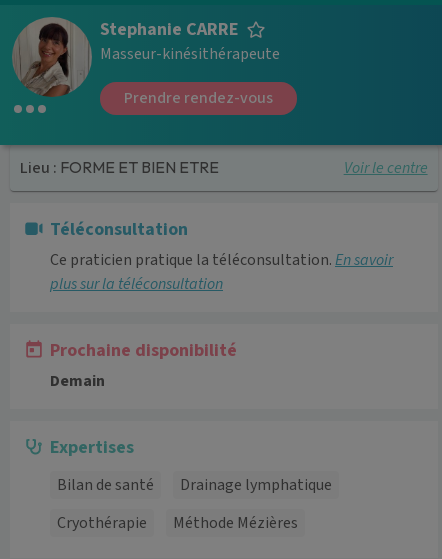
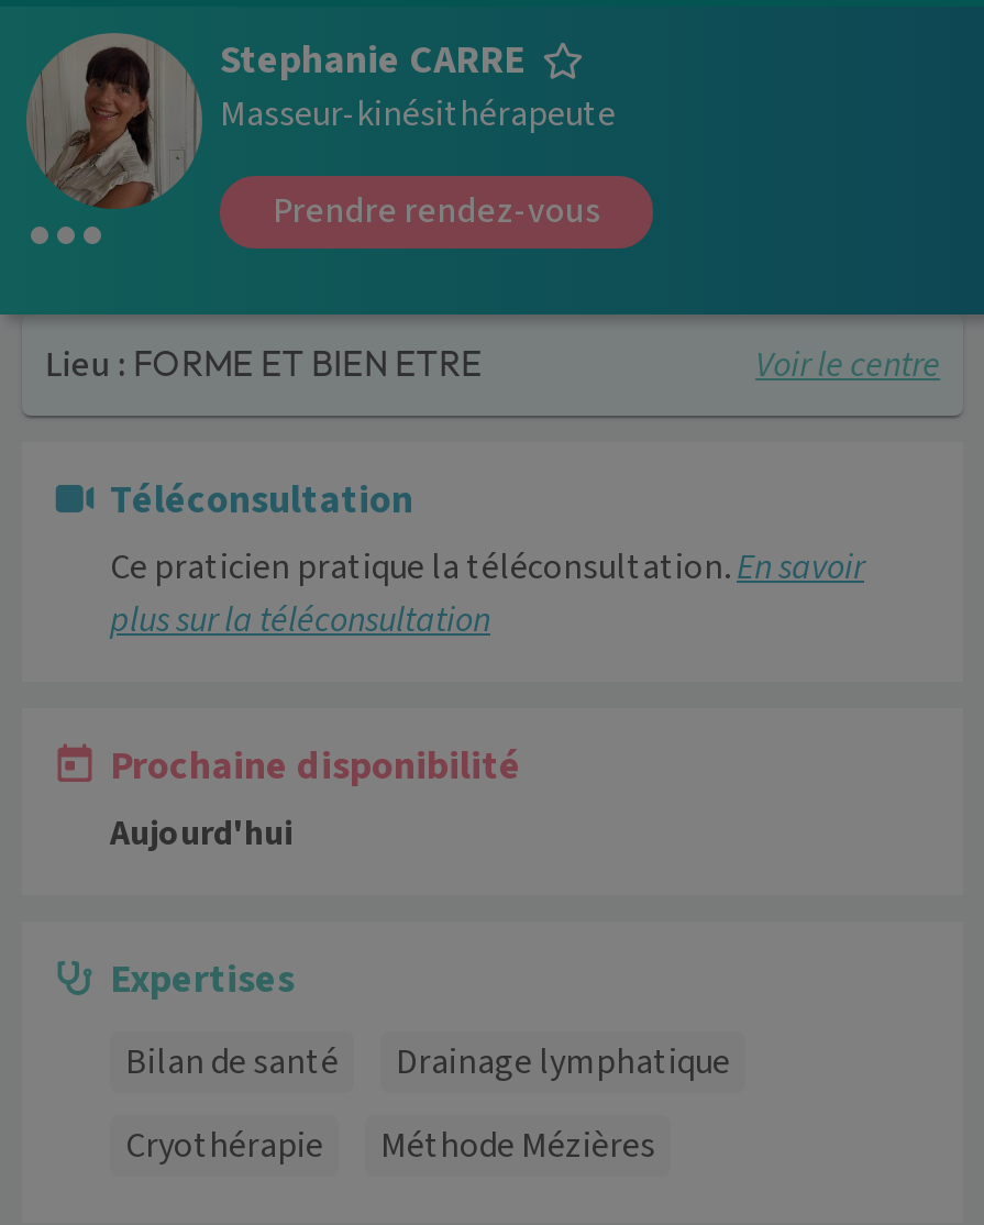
[50,370,105,392] Demain -> [110,809,292,857] Aujourd'hui

